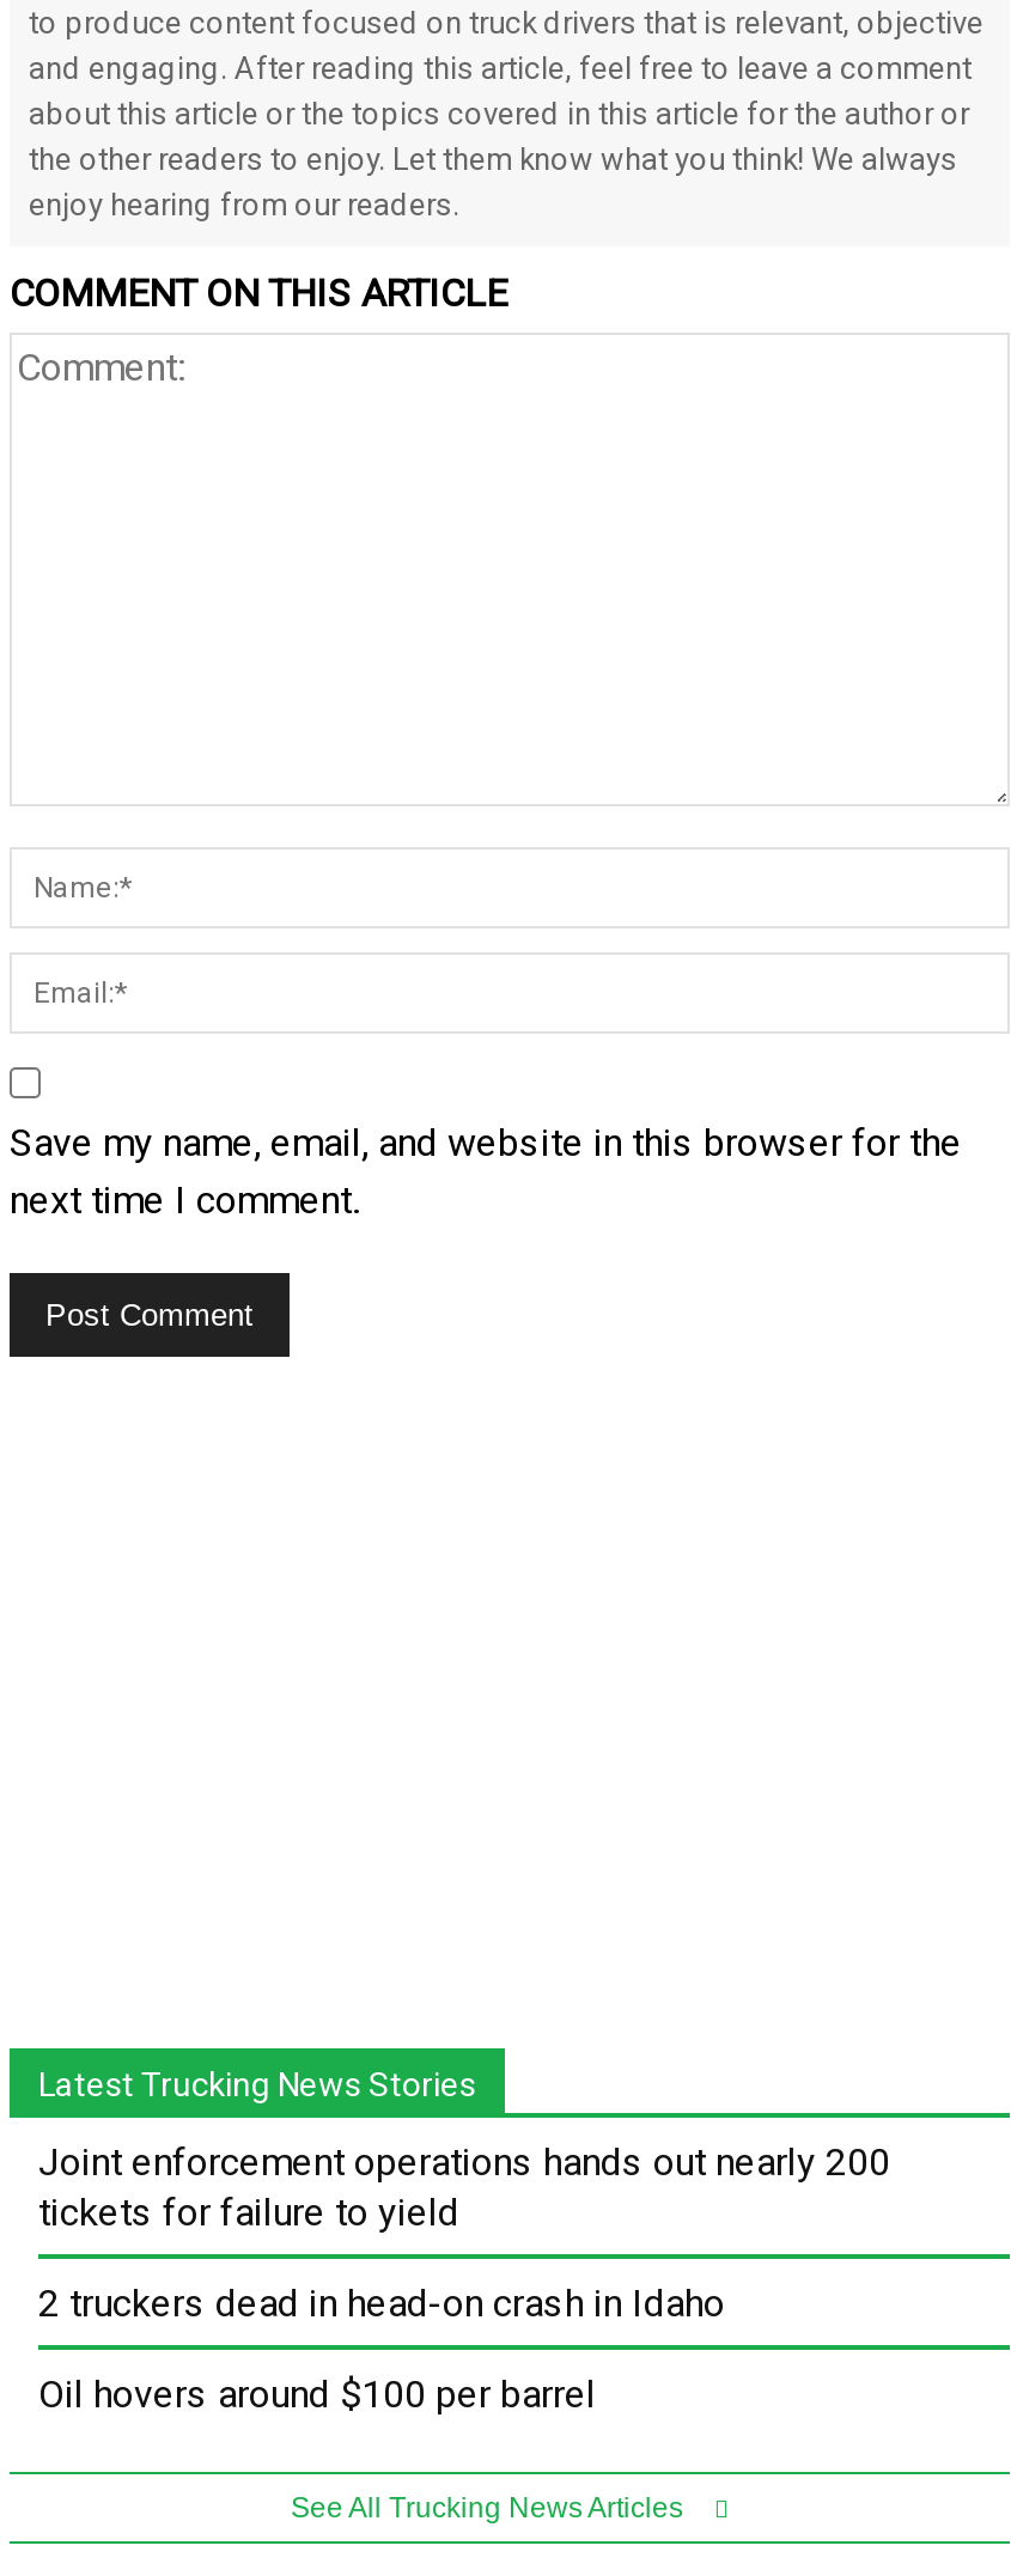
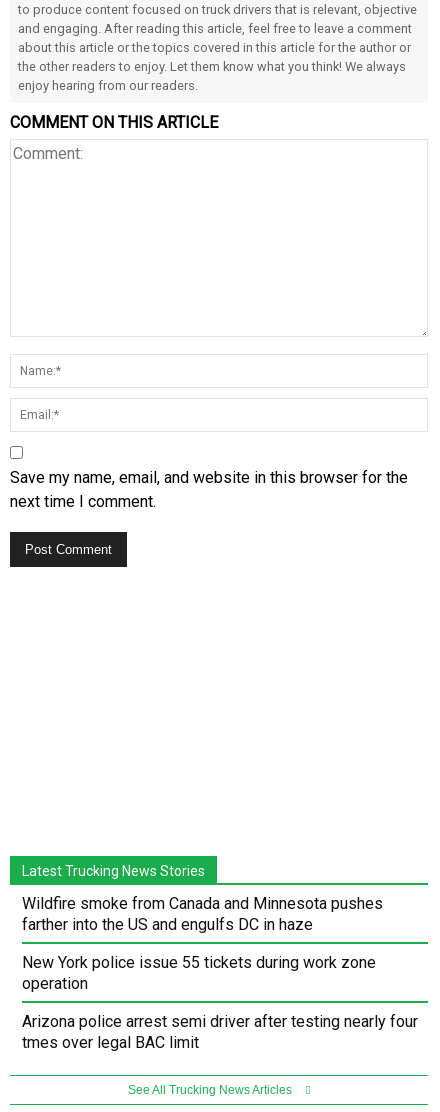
[38,2139,890,2235] Joint enforcement operations hands out nearly 200 | tickets for failure to yield -> [22,894,383,934] Wildfire smoke from Canada and Minnesota pushes | farther into the US and engulfs DC in haze
[38,2280,725,2326] 2 truckers dead in head-on crash in Idaho -> [22,953,376,993] New York police issue 55 tickets during work zone | operation
[38,2371,596,2417] Oil hovers around $100 per barrel -> [22,1012,418,1052] Arizona police arrest semi driver after testing nearly four | tmes over legal BAC limit

